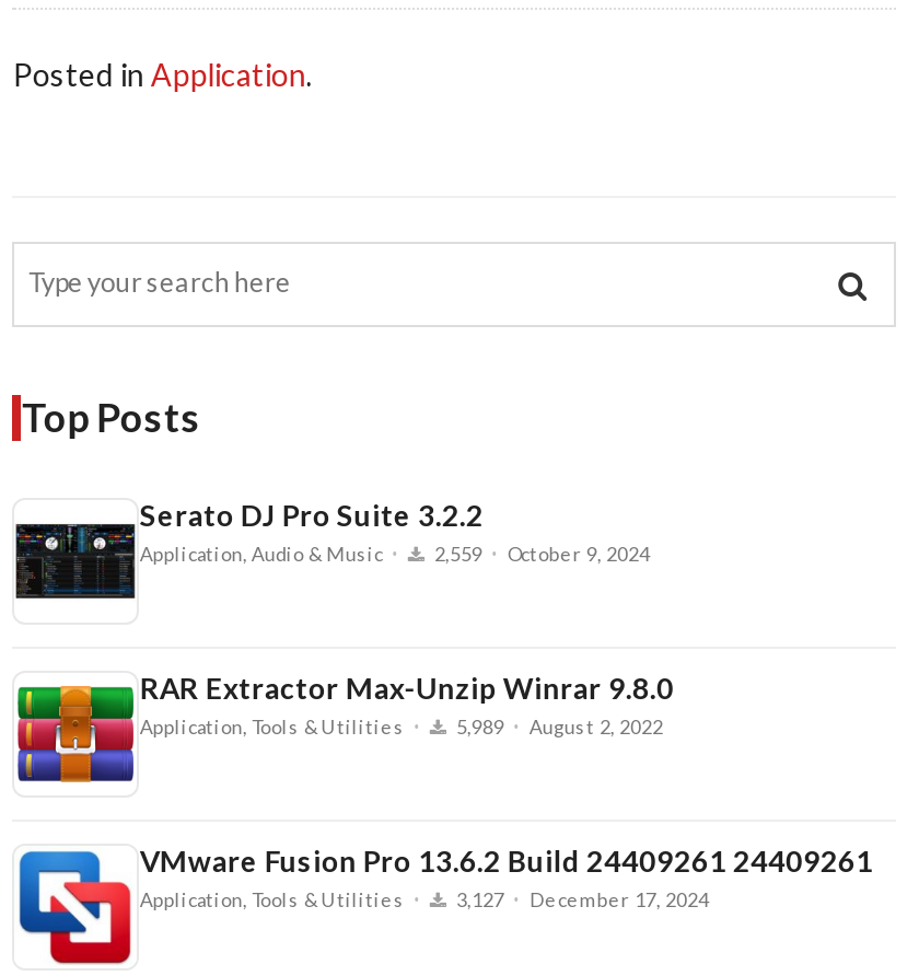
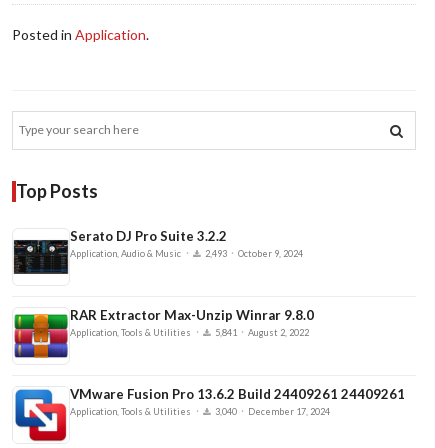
[140,538,649,567] Application, Audio & Music · 2,559 · October 9, 2024 -> [70,246,303,259] Application, Audio & Music · 2,493 · October 9, 2024
[140,711,663,739] Application, Tools & Utilities · 5,989 · August 2, 2022 -> [70,325,309,338] Application, Tools & Utilities · 5,841 · August 2, 2022
[140,884,709,912] Application, Tools & Utilities · 3,127 · December 17, 2024 -> [70,404,330,417] Application, Tools & Utilities · 3,040 · December 17, 2024

